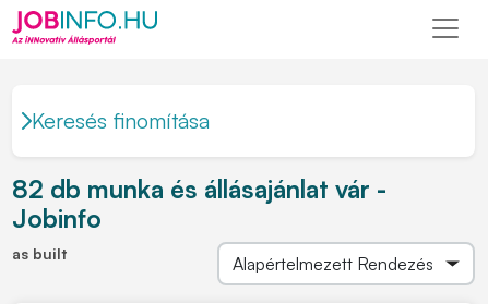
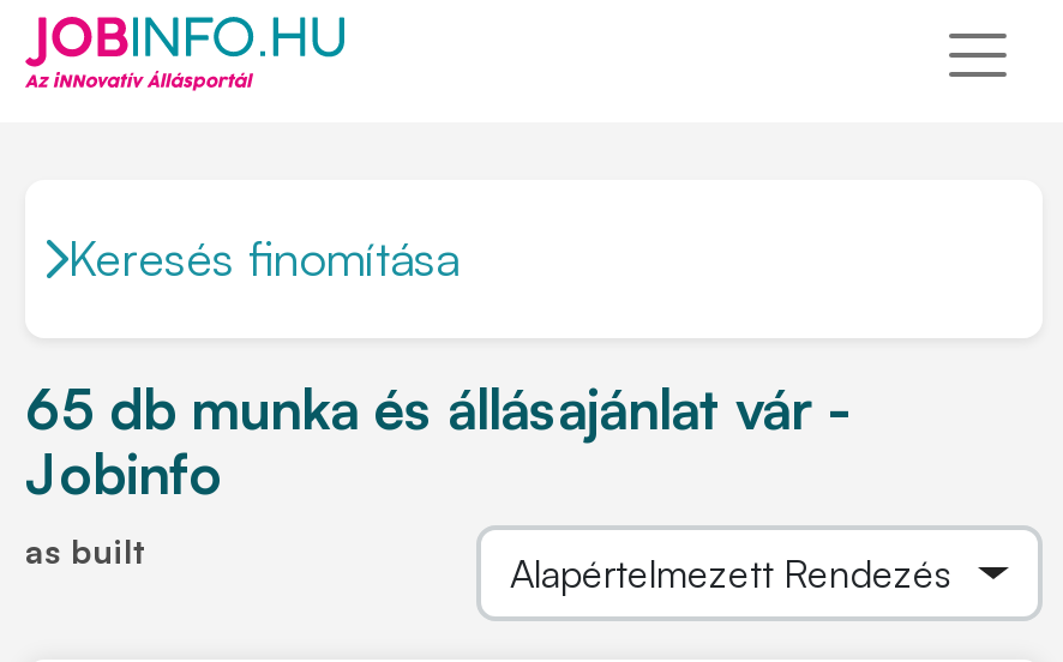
[12,173,386,205] 82 db munka és állásajánlat vár - -> [25,374,848,444] 65 db munka és állásajánlat vár -

